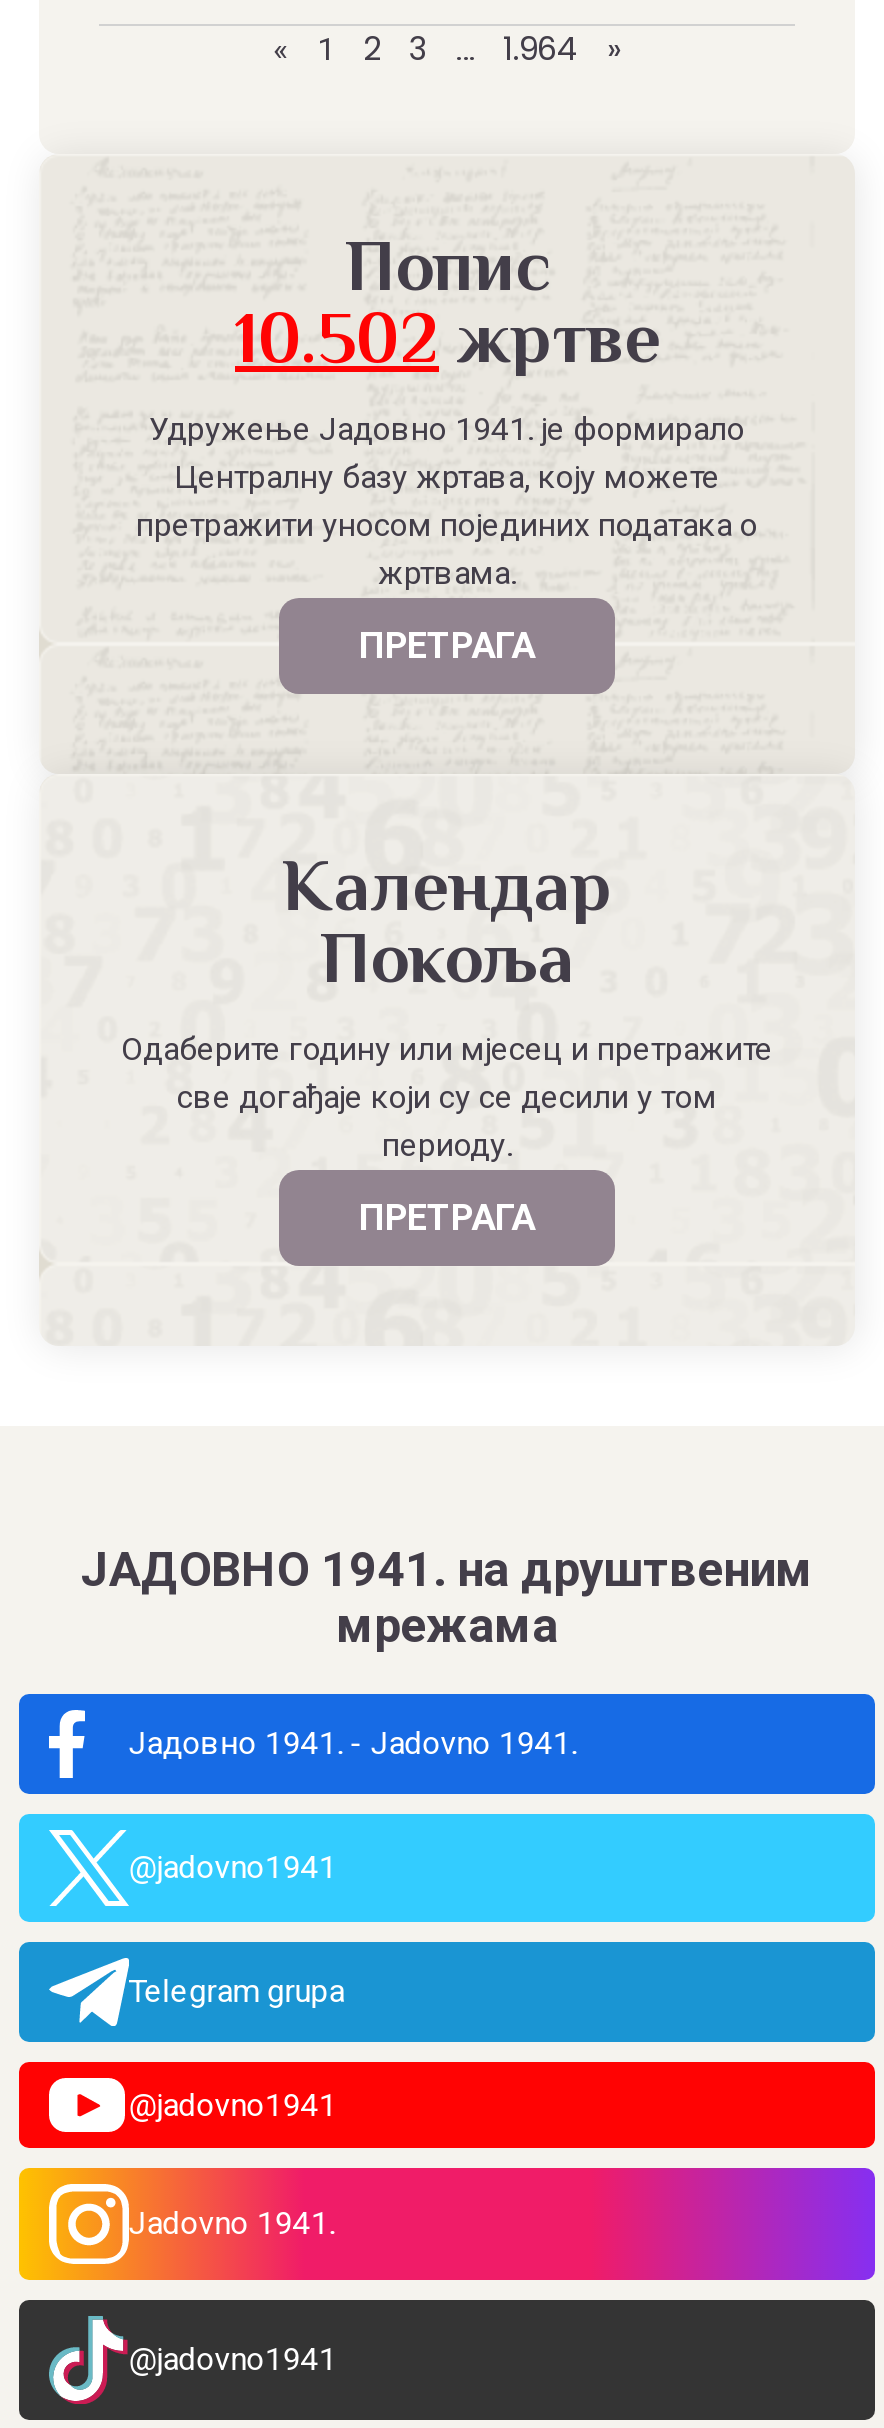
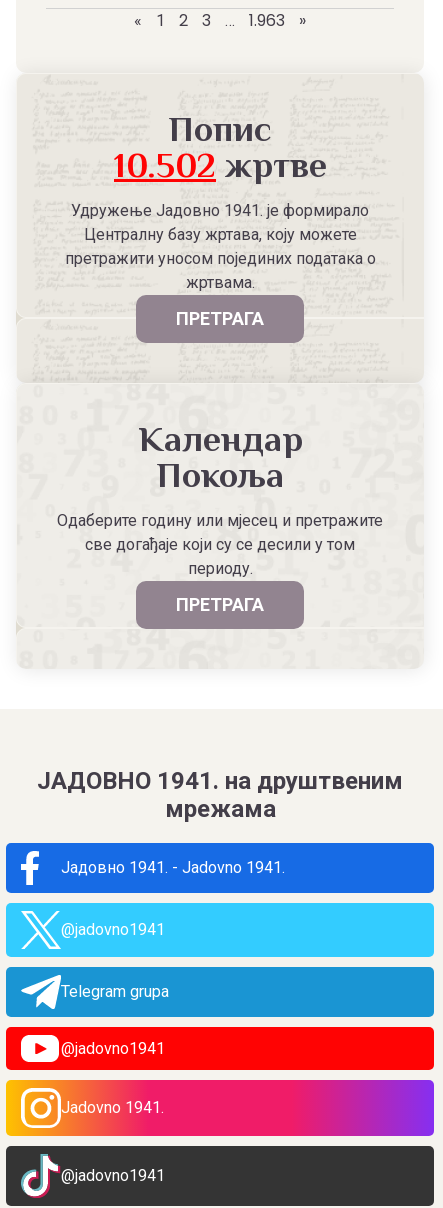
[503,27,579,73] 1.964 -> [249,9,285,32] 1.963

